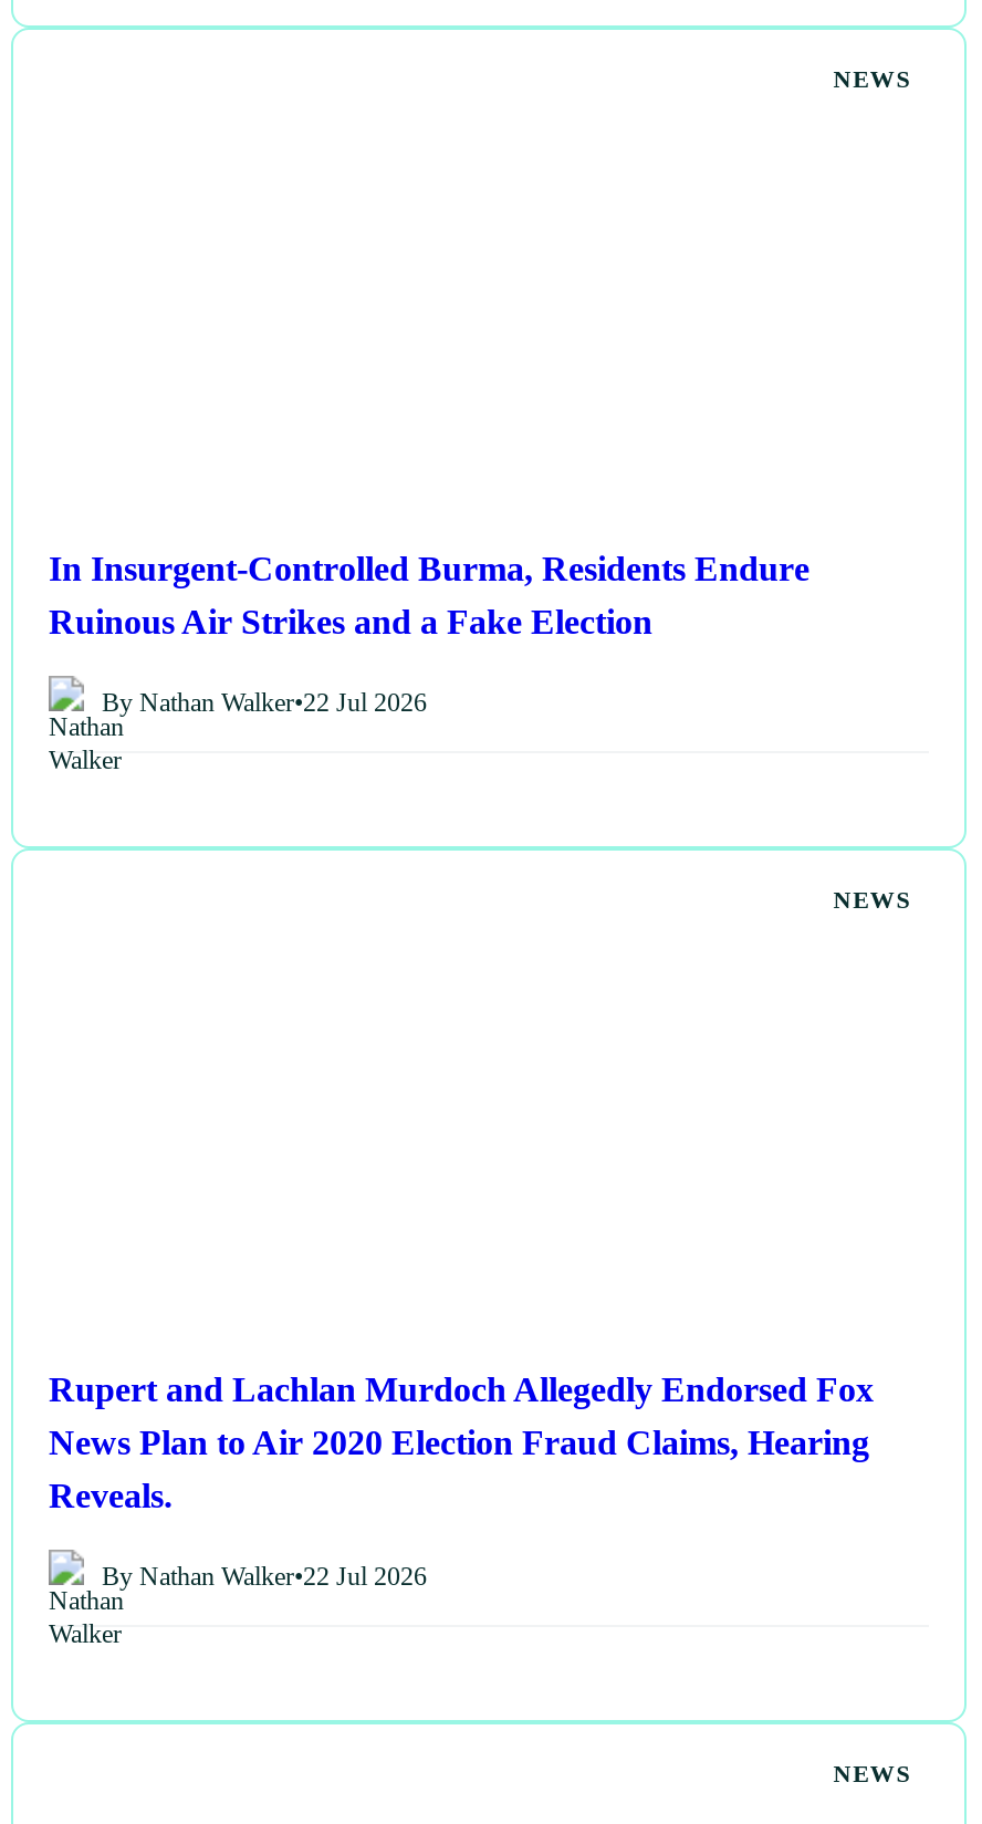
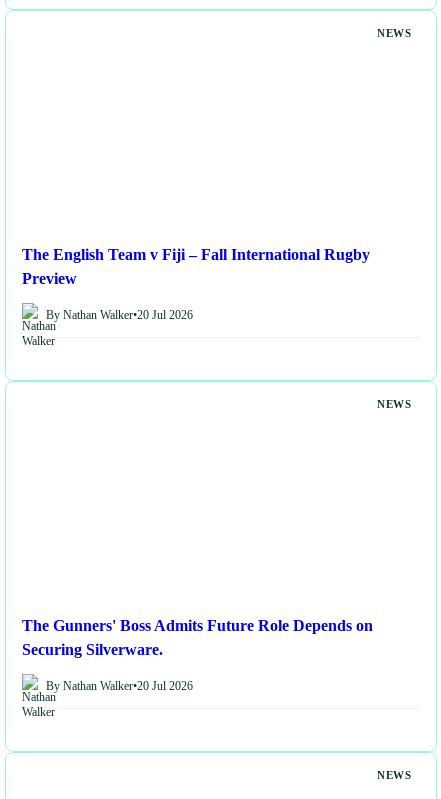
[49,550,809,641] In Insurgent-Controlled Burma, Residents Endure | Ruinous Air Strikes and a Fake Election -> [22,246,370,287] The English Team v Fiji – Fall International Rugby | Preview
[102,686,427,717] By Nathan Walker•22 Jul 2026 -> [46,308,193,322] By Nathan Walker•20 Jul 2026
[49,1371,874,1515] Rupert and Lachlan Murdoch Allegedly Endorsed Fox | News Plan to Air 2020 Election Fraud Claims, Hearing | Reveals. -> [22,617,373,658] The Gunners' Boss Admits Future Role Depends on | Securing Silverware.
[102,1560,427,1591] By Nathan Walker•22 Jul 2026 -> [46,679,193,693] By Nathan Walker•20 Jul 2026

